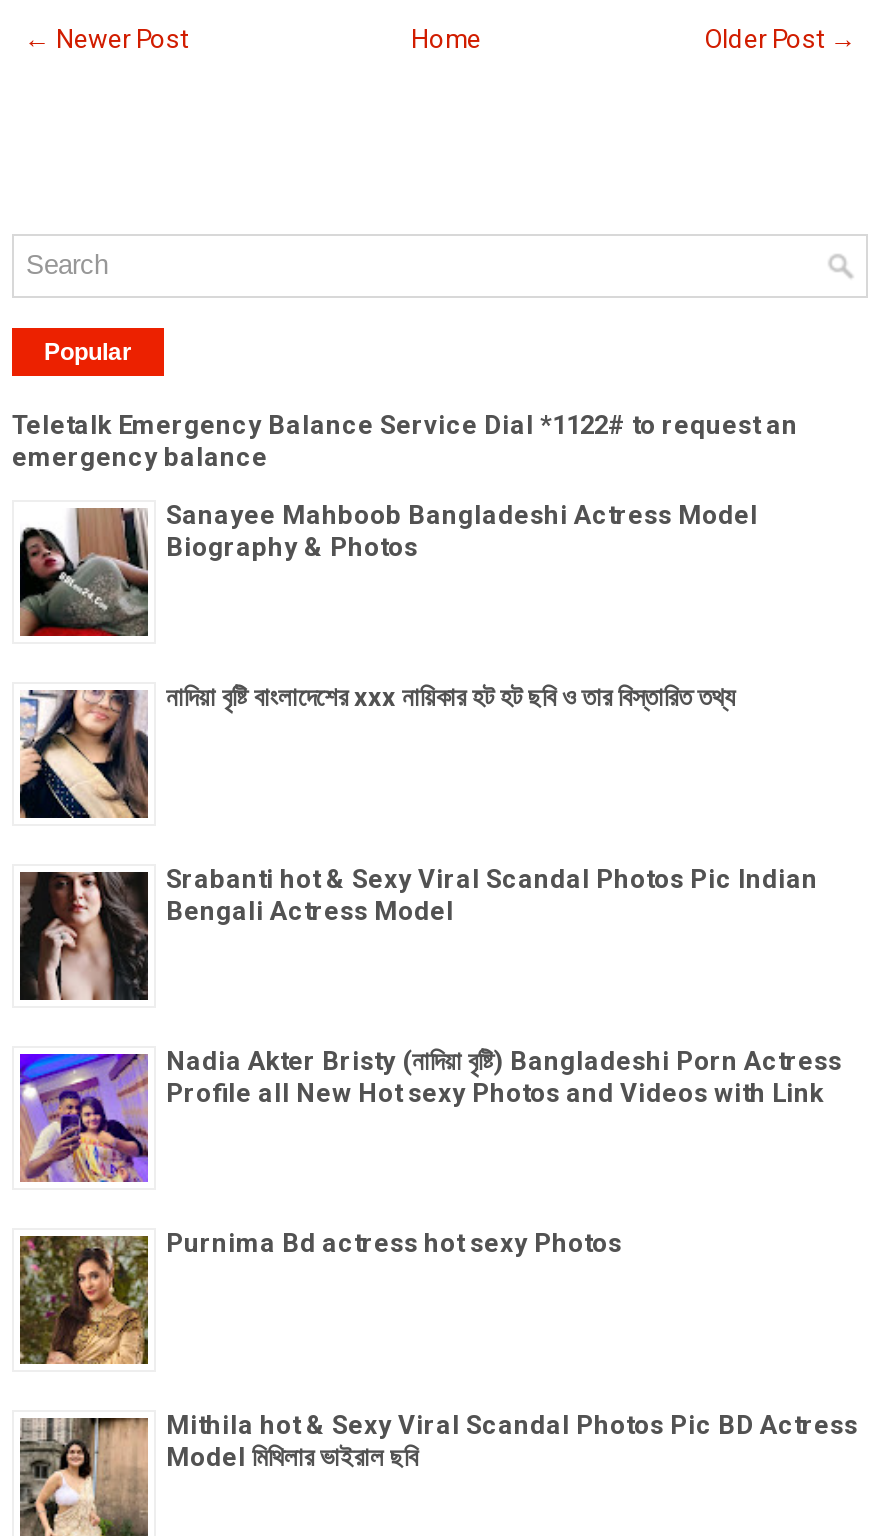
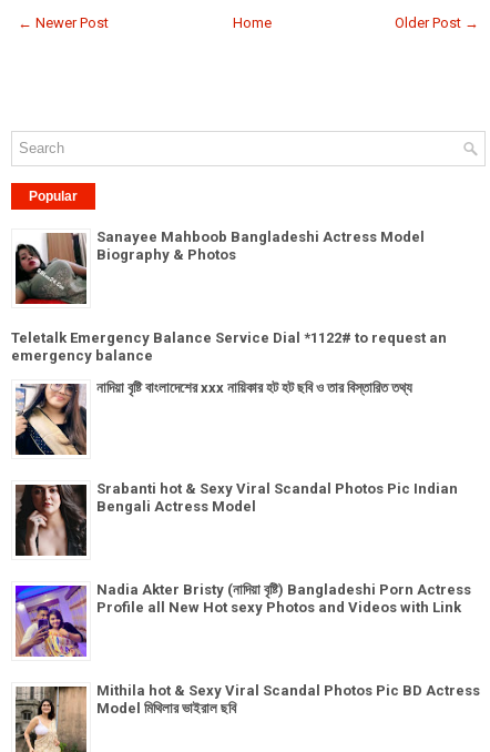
moved [12,410,798,472] -> [11,329,447,364]: Teletalk Emergency Balance Service Dial *1122# to request an | emergency balance
[20,1227,622,1366] [image] | Purnima Bd actress hot sexy Photos -> none

